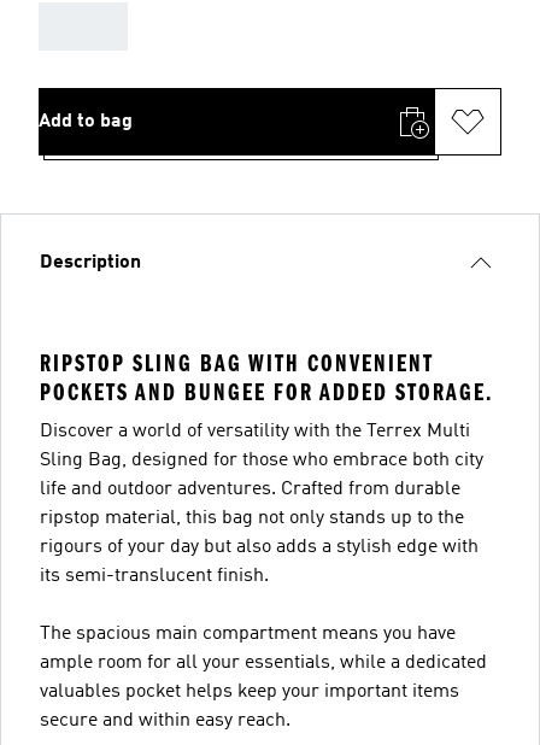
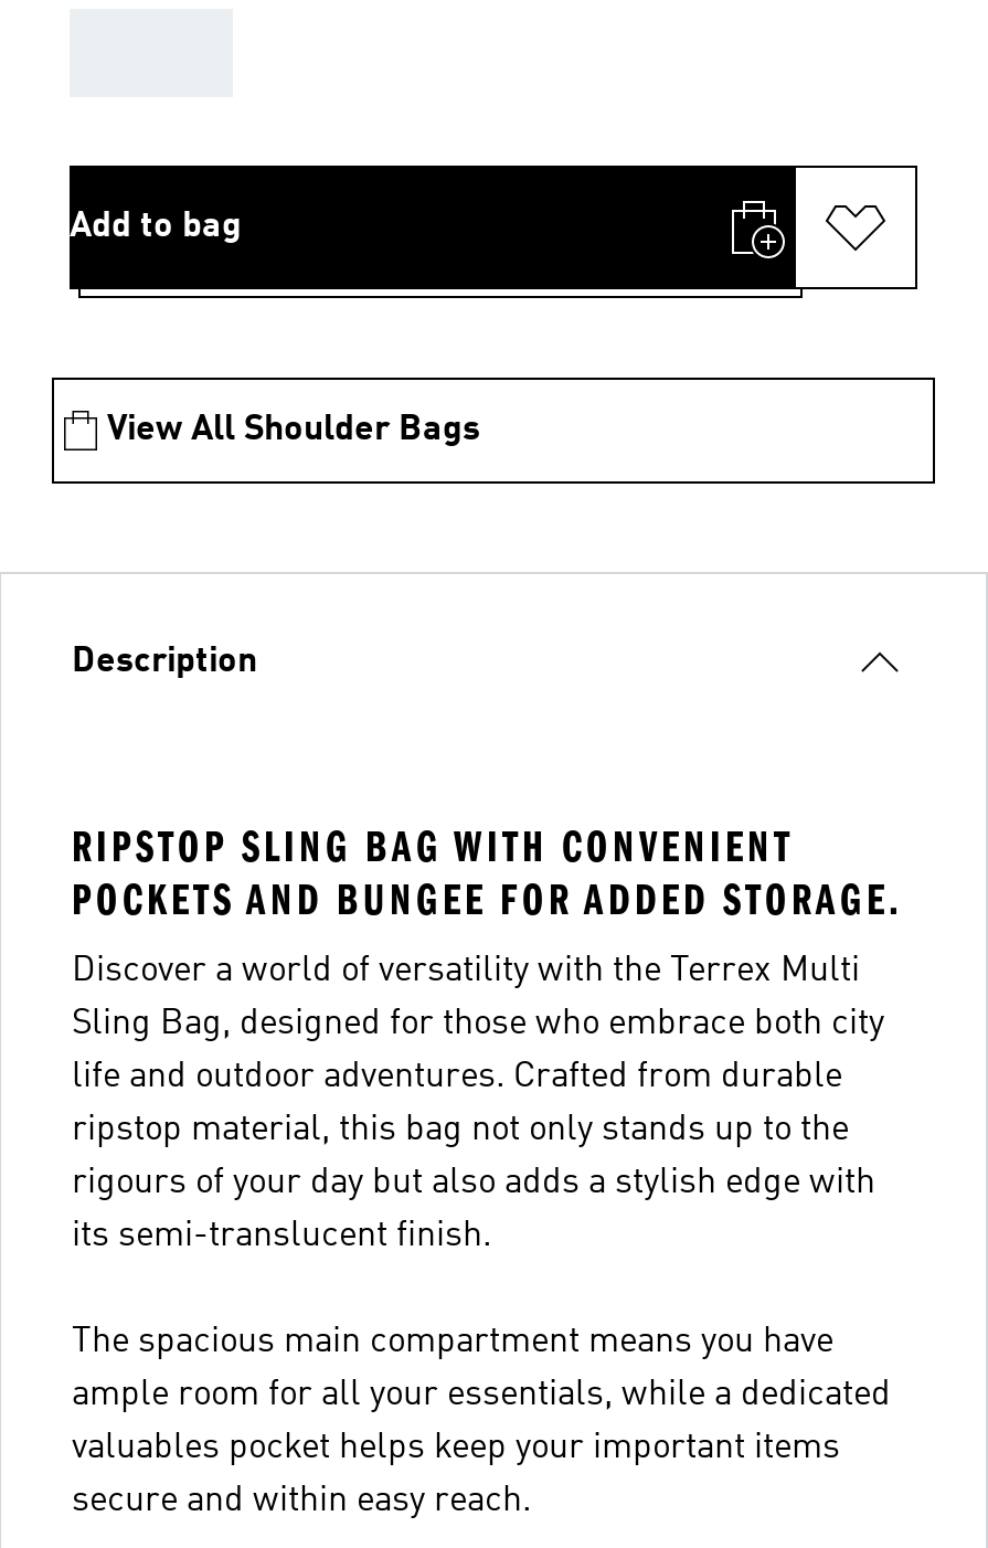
none -> [107,413,480,448] View All Shoulder Bags

